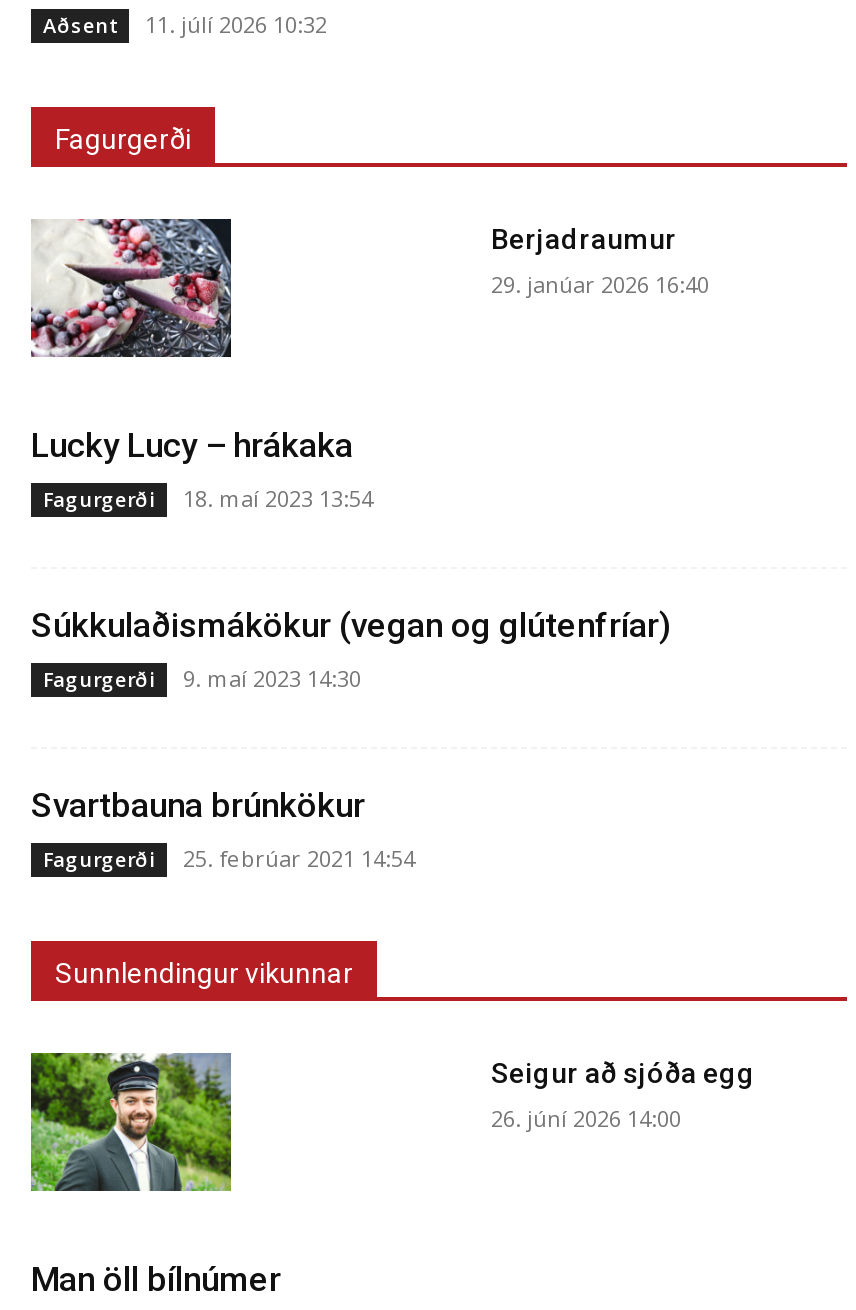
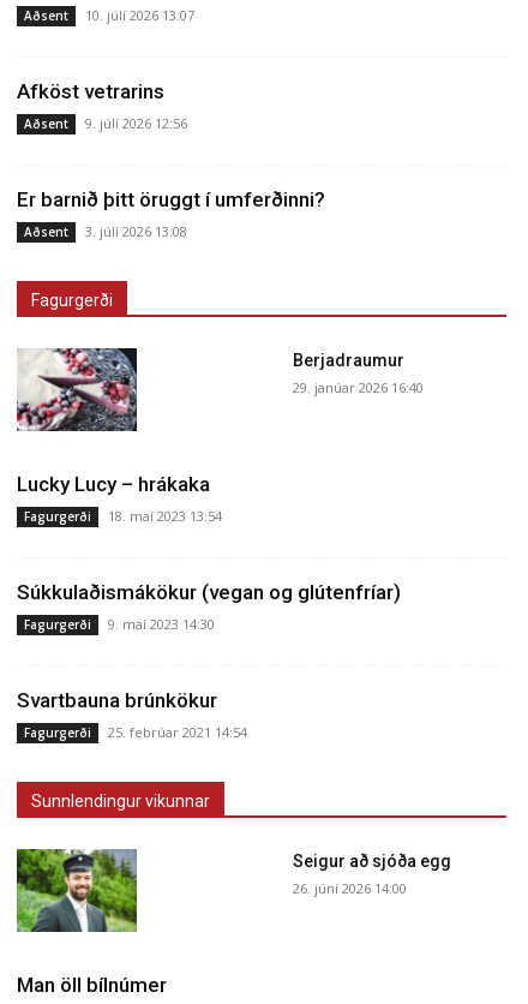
[145,10,327,40] 11. júlí 2026 10:32 -> [17,6,325,240] 10. júlí 2026 13:07 | Afköst vetrarins | Aðsent | 9. júlí 2026 12:56 | Er barnið þitt öruggt í umferðinni? | Aðsent | 3. júlí 2026 13:08

